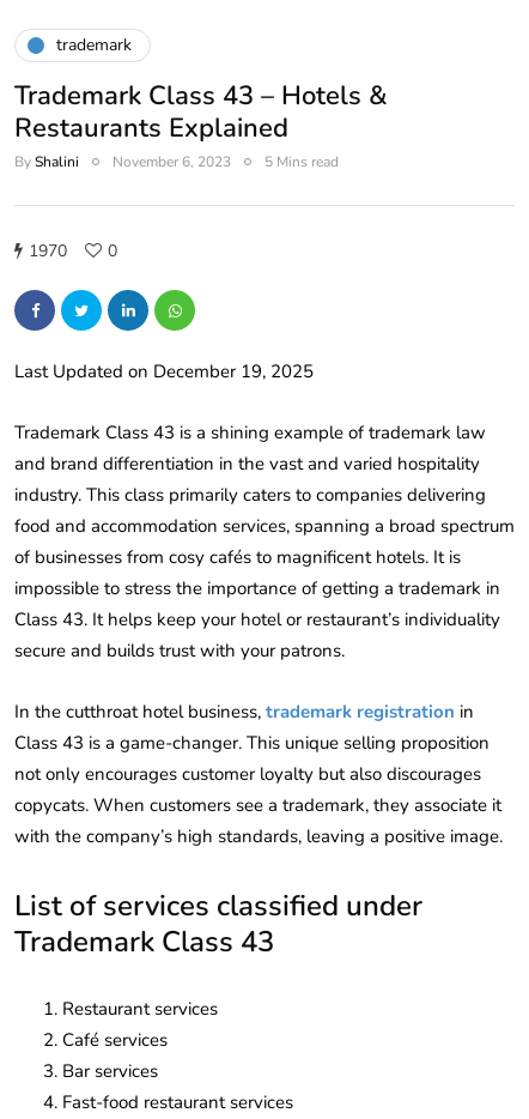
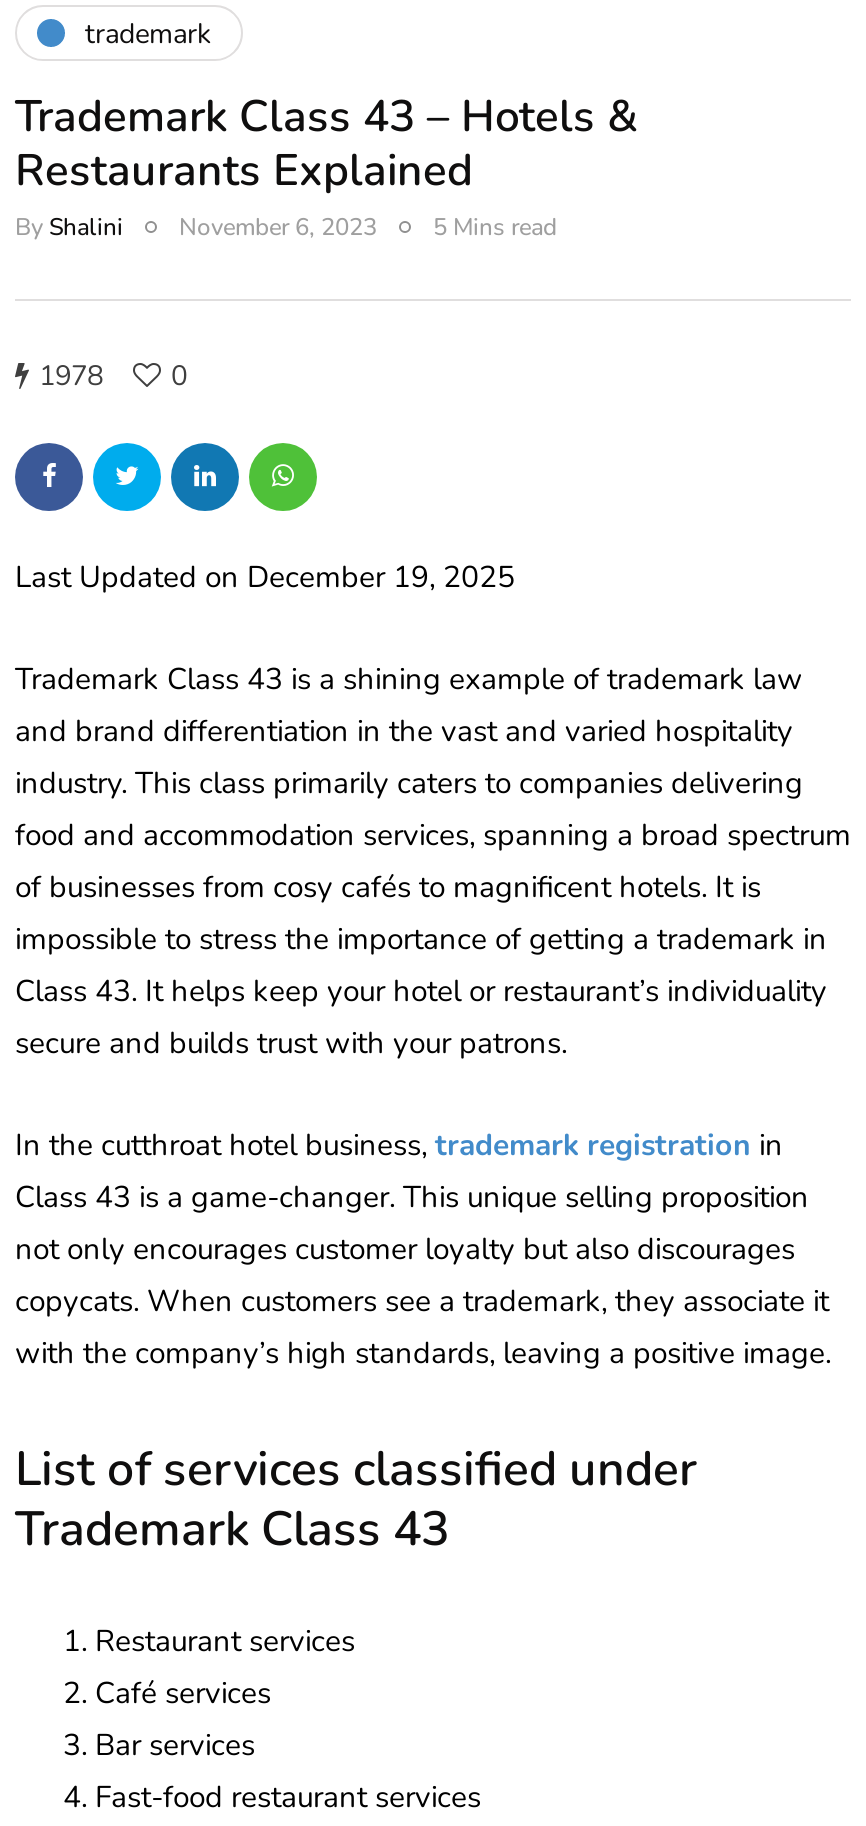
[29,239,117,262] 1970 0 -> [39,357,187,395] 1978 0

